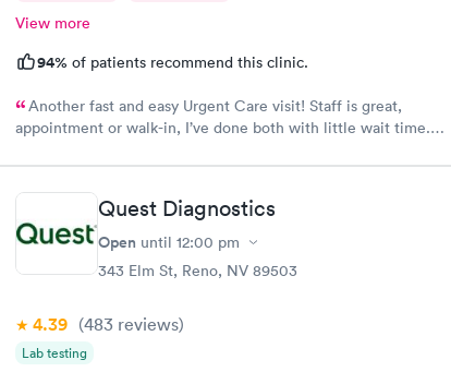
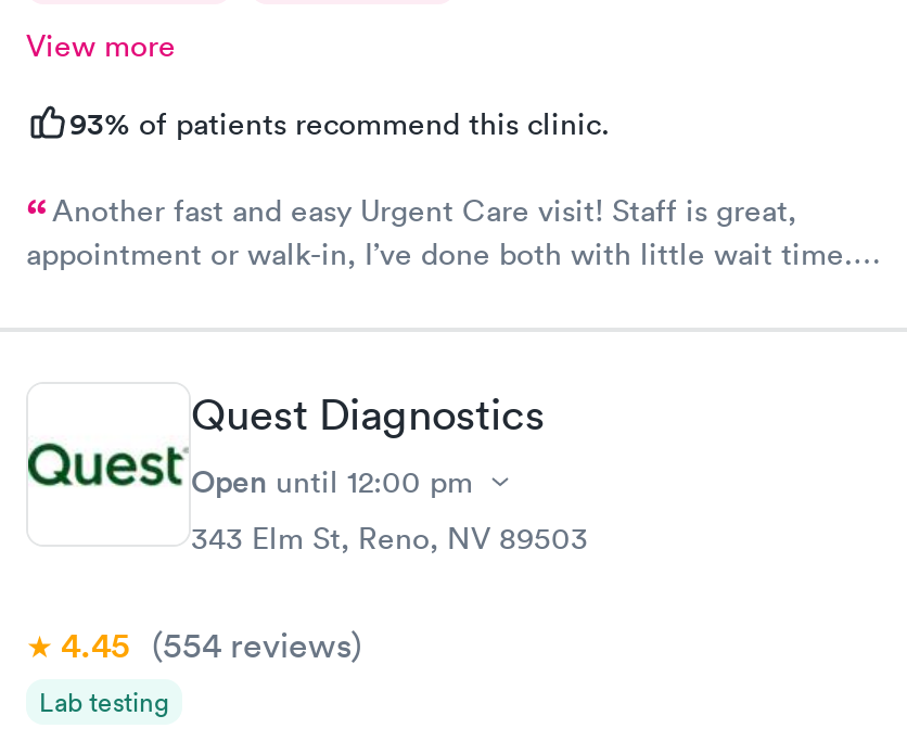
[37,51,308,73] 94% of patients recommend this clinic. -> [69,101,610,144] 93% of patients recommend this clinic.
[33,313,184,336] 4.39 (483 reviews) -> [61,623,362,668] 4.45 (554 reviews)

